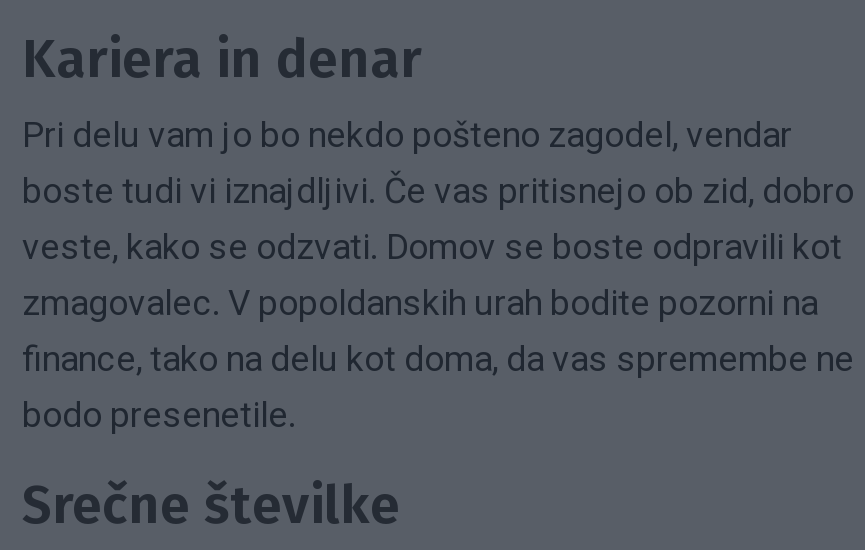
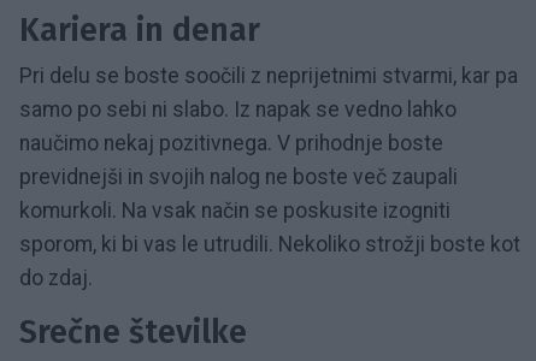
[22,115,854,435] Pri delu vam jo bo nekdo pošteno zagodel, vendar | boste tudi vi iznajdljivi. Če vas pritisnejo ob zid, dobro | veste, kako se odzvati. Domov se boste odpravili kot | zmagovalec. V popoldanskih urah bodite pozorni na | finance, tako na delu kot doma, da vas spremembe ne | bodo presenetile. -> [19,64,520,290] Pri delu se boste soočili z neprijetnimi stvarmi, kar pa | samo po sebi ni slabo. Iz napak se vedno lahko | naučimo nekaj pozitivnega. V prihodnje boste | previdnejši in svojih nalog ne boste več zaupali | komurkoli. Na vsak način se poskusite izogniti | sporom, ki bi vas le utrudili. Nekoliko strožji boste kot | do zdaj.

